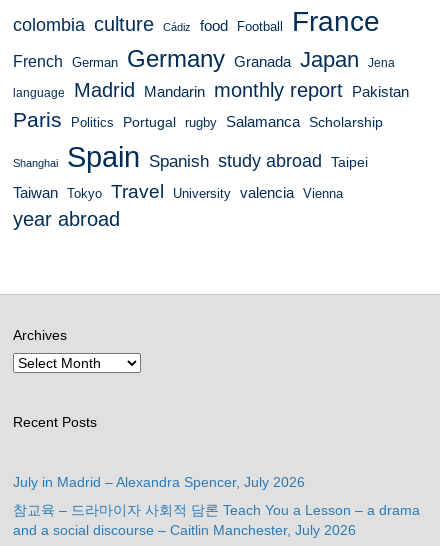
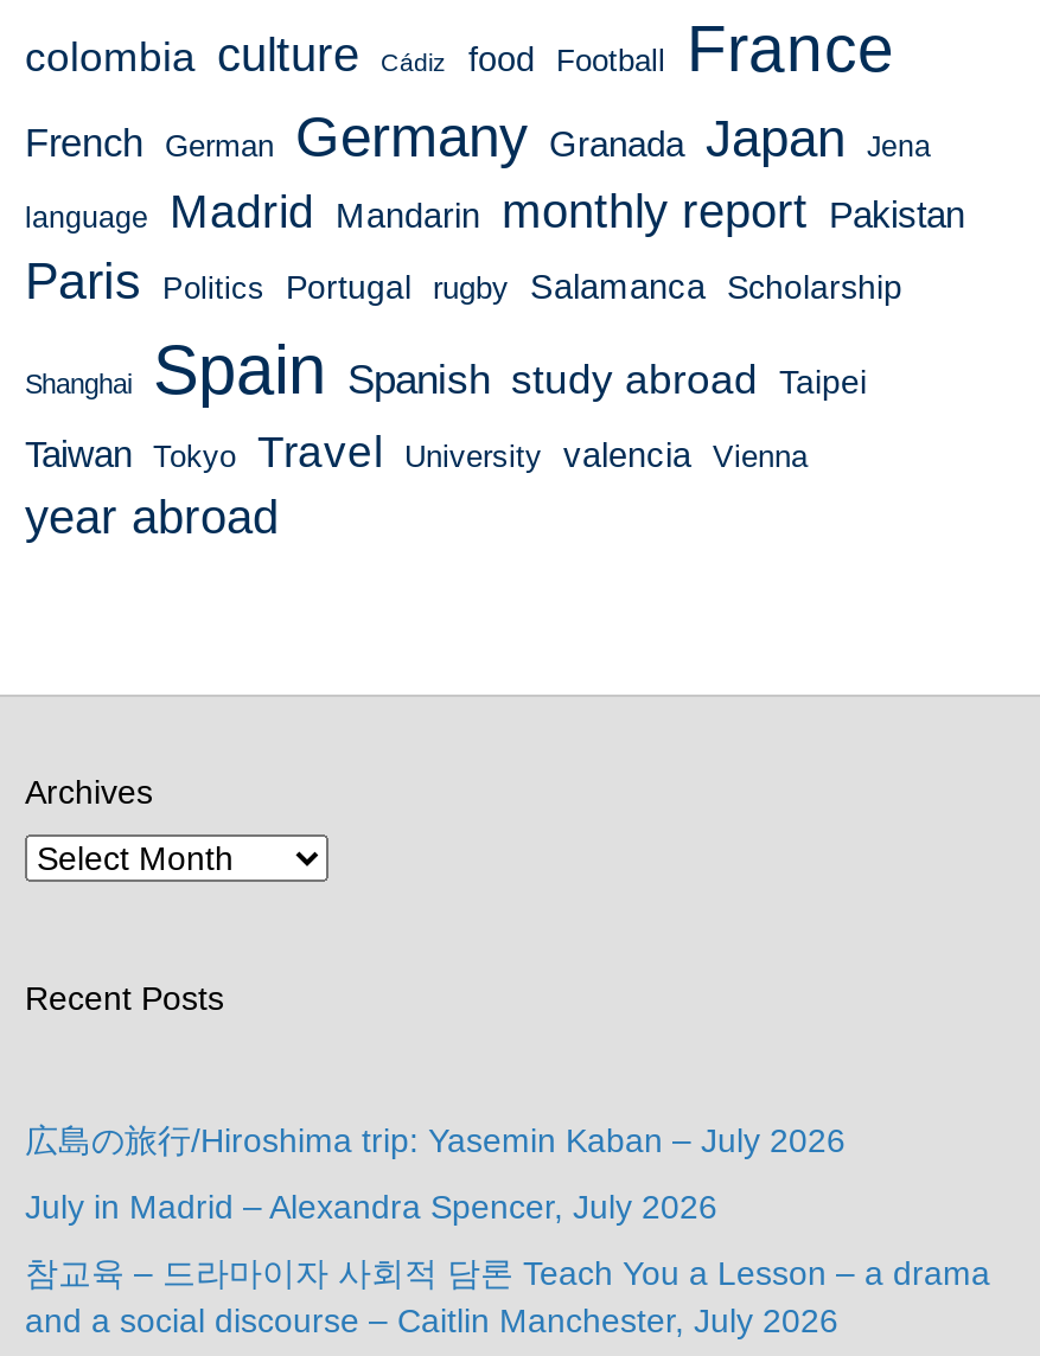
none -> [25,1122,846,1160] 広島の旅行/Hiroshima trip: Yasemin Kaban – July 2026

